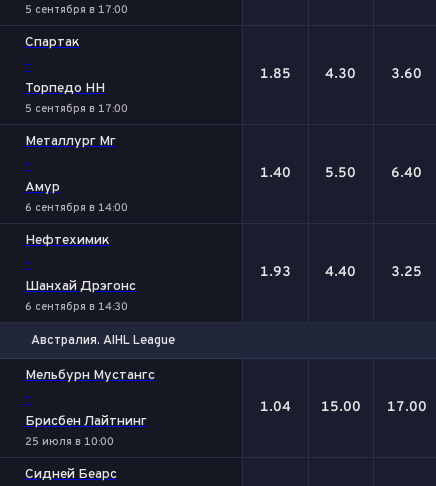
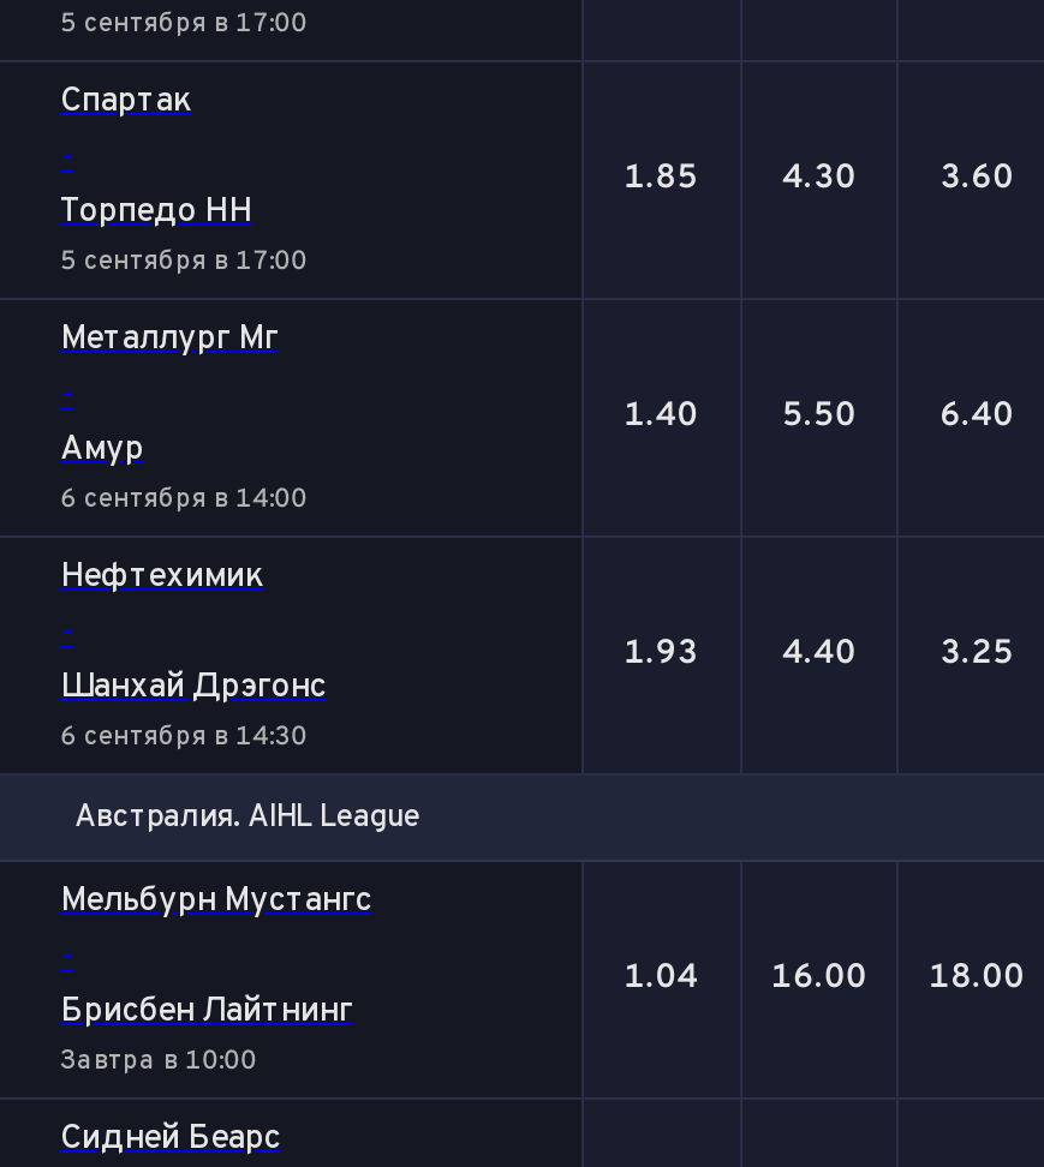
[321,399,361,416] 15.00 -> [771,958,867,999] 16.00
[387,399,427,416] 17.00 -> [929,958,1025,999] 18.00
[25,435,114,449] 25 июля в 10:00 -> [60,1045,257,1078] Завтра в 10:00

